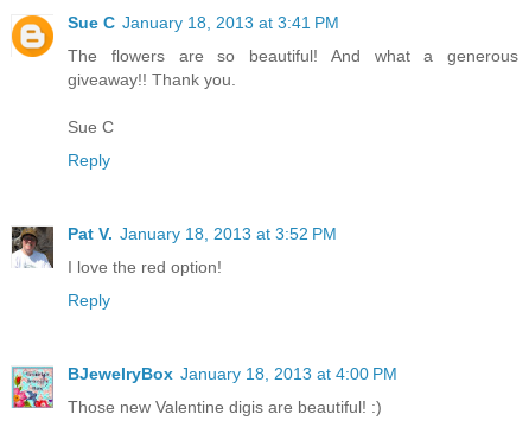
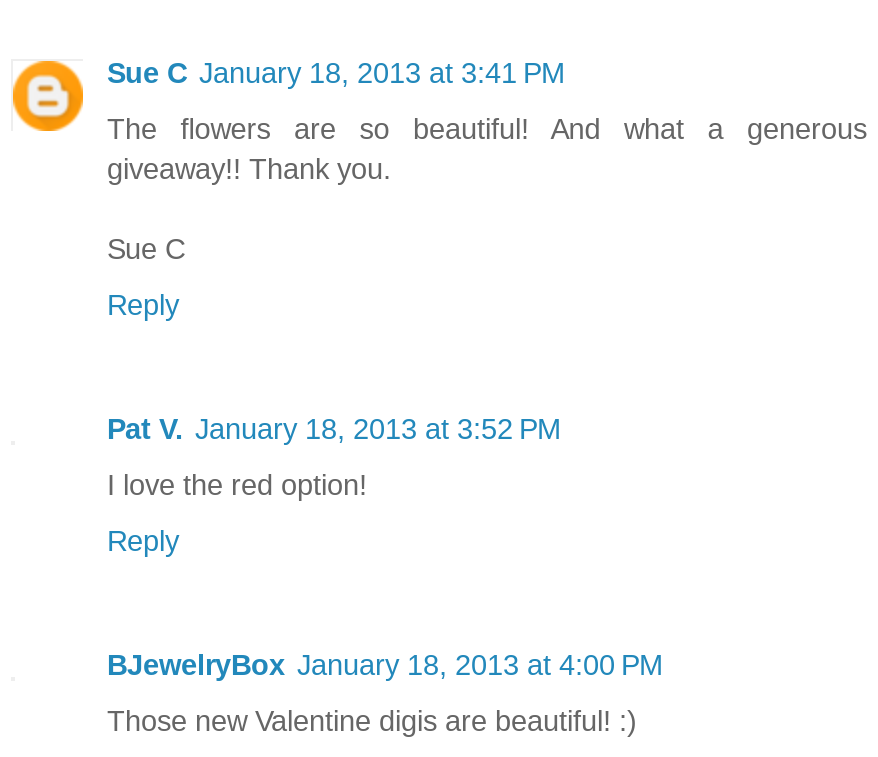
[11,225,55,269] [image] -> none
[11,365,55,409] [image] -> none

